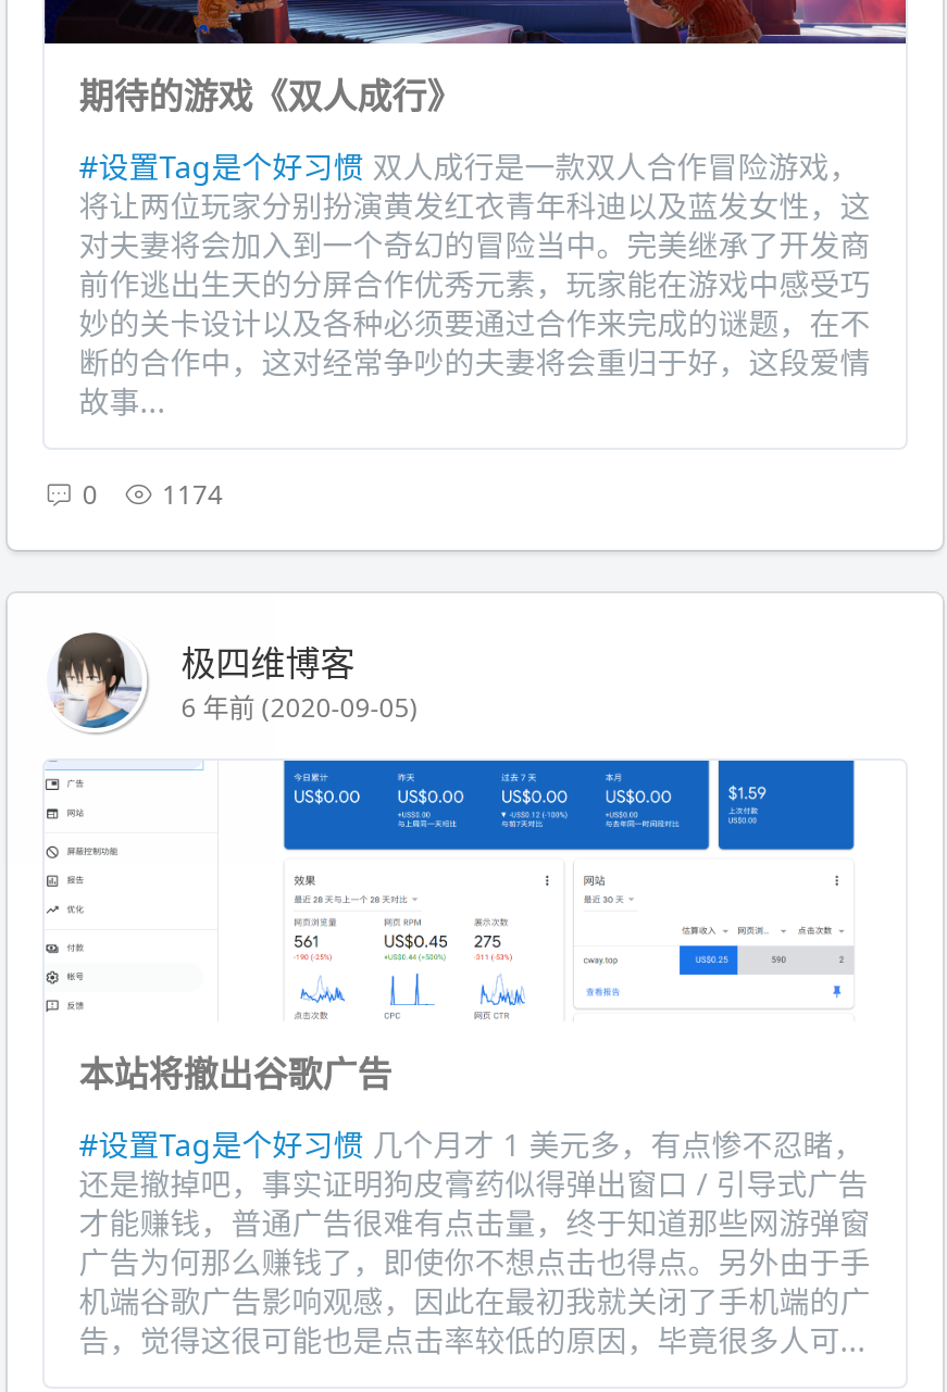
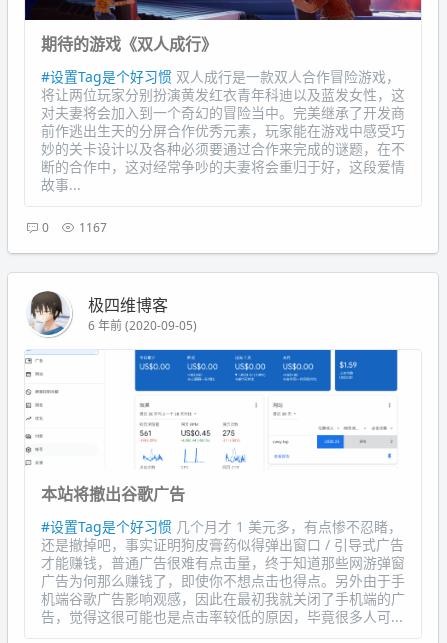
[76,477,223,514] 0 1174 -> [39,219,107,236] 0 1167

